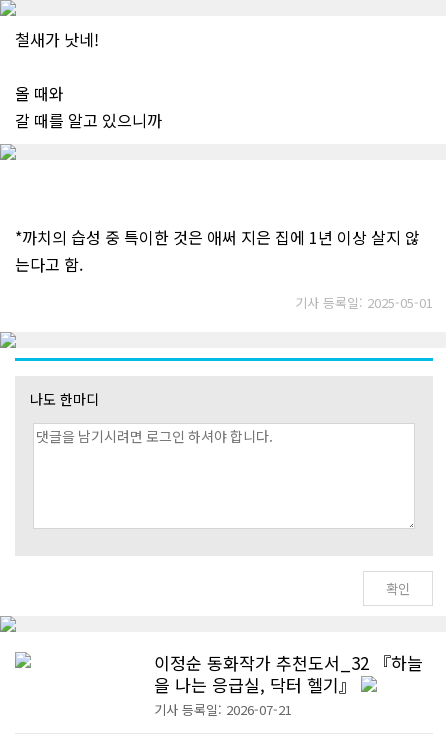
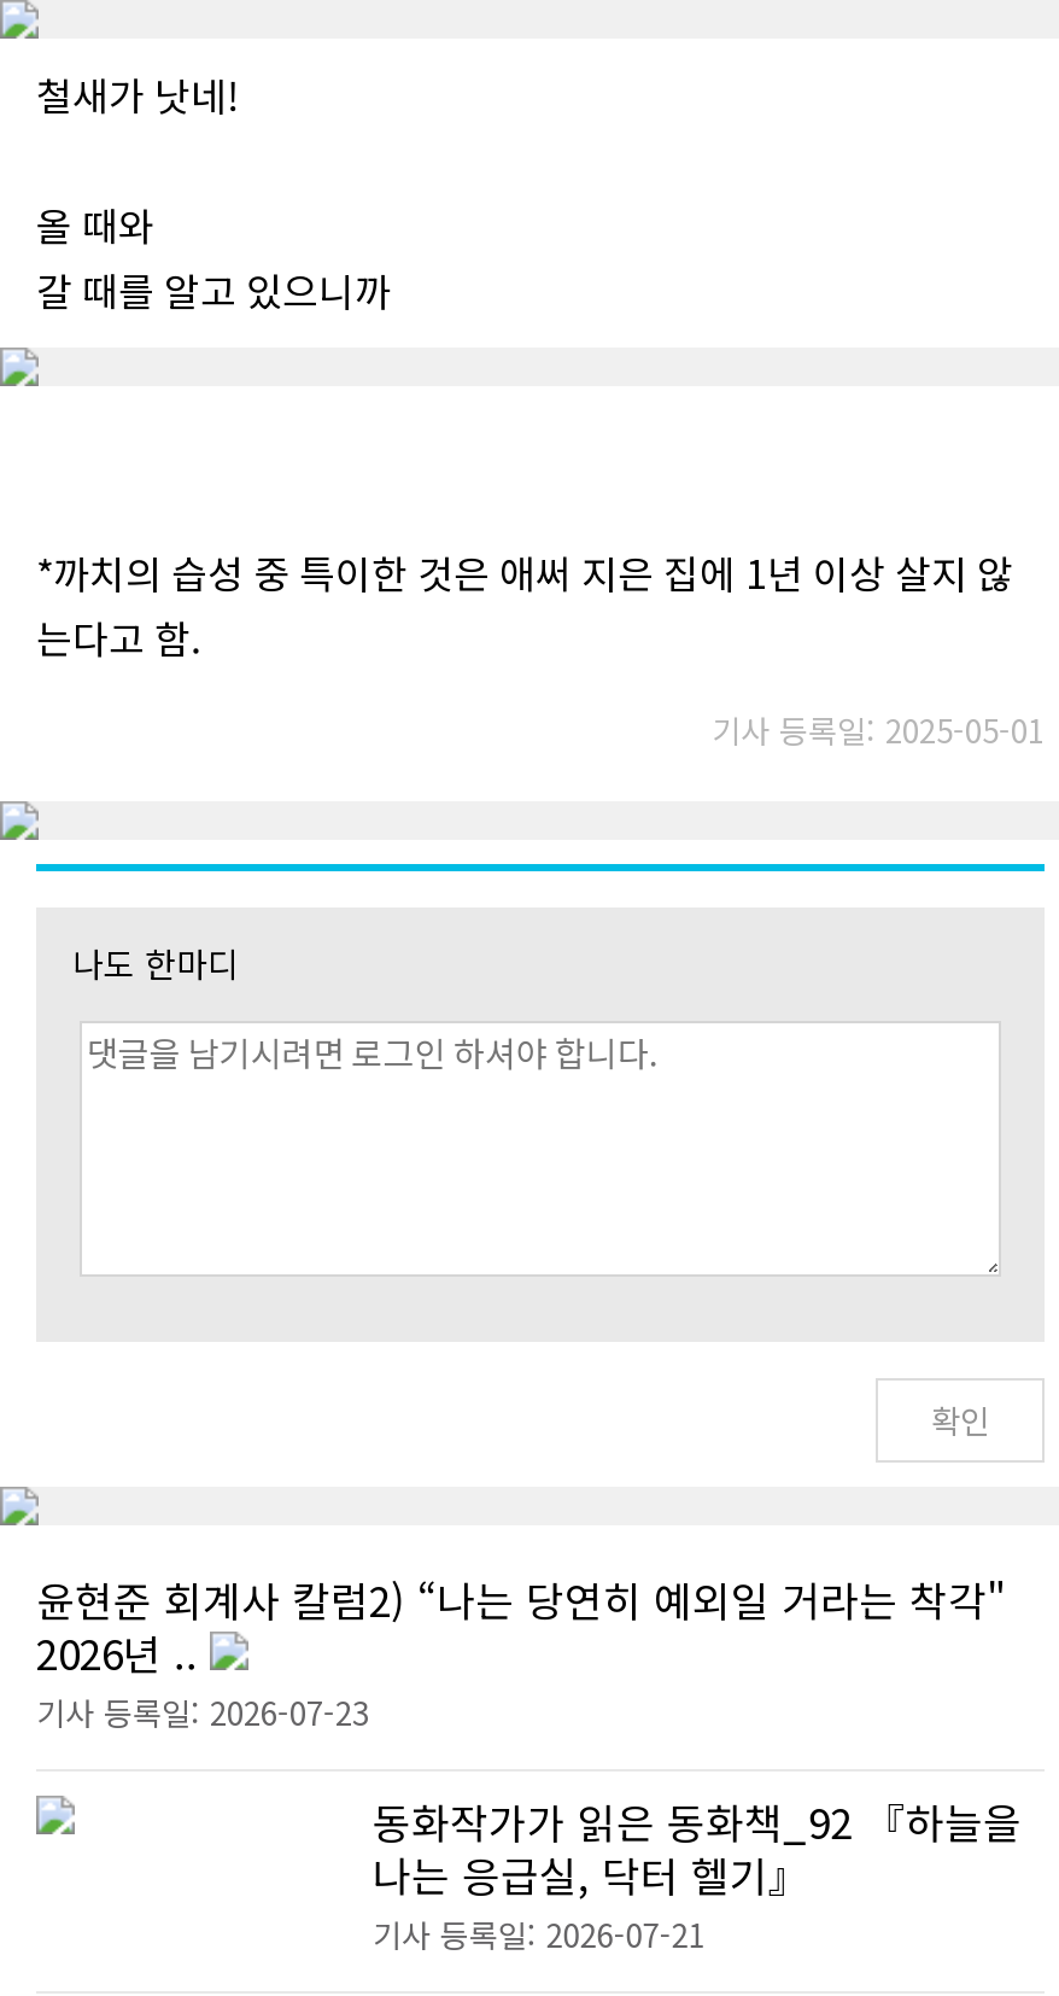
[154,650,423,697] 이정순 동화작가 추천도서_32 『하늘 | 을 나는 응급실, 닥터 헬기』 -> [36,1569,1021,1904] 윤현준 회계사 칼럼2) “나는 당연히 예외일 거라는 착각" | 2026년 .. | 기사 등록일: 2026-07-23 | 동화작가가 읽은 동화책_92 『하늘을 | 나는 응급실, 닥터 헬기』

